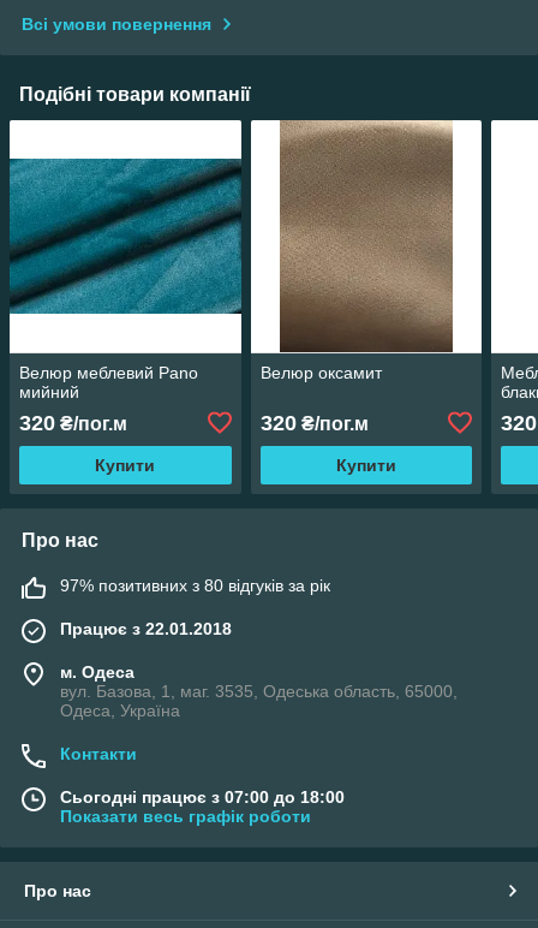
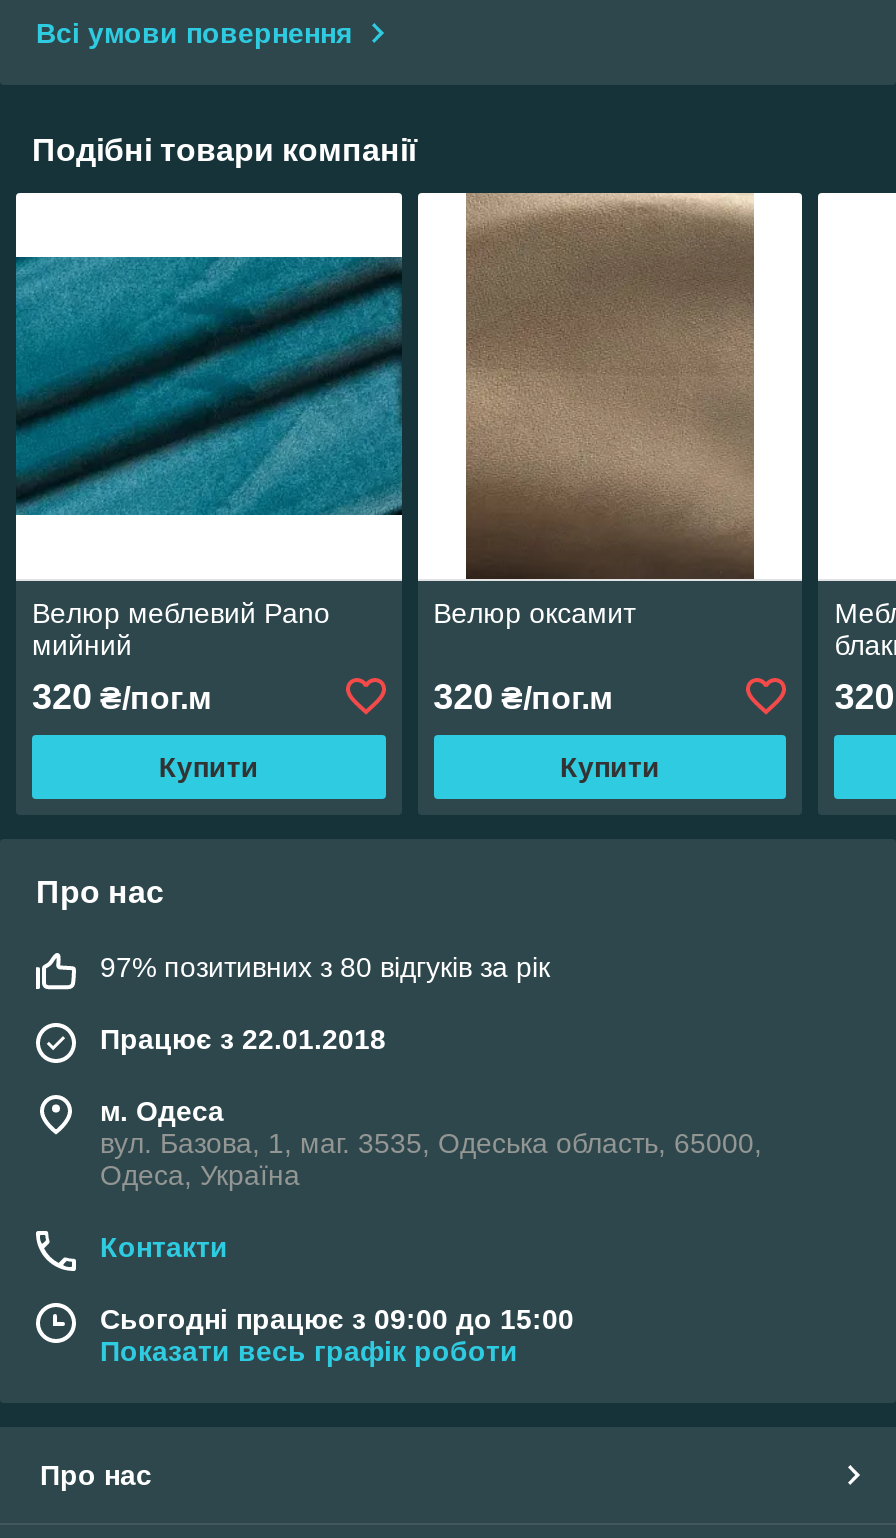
[60,787,345,806] Сьогодні працює з 07:00 до 18:00 -> [100,1303,574,1335] Сьогодні працює з 09:00 до 15:00

